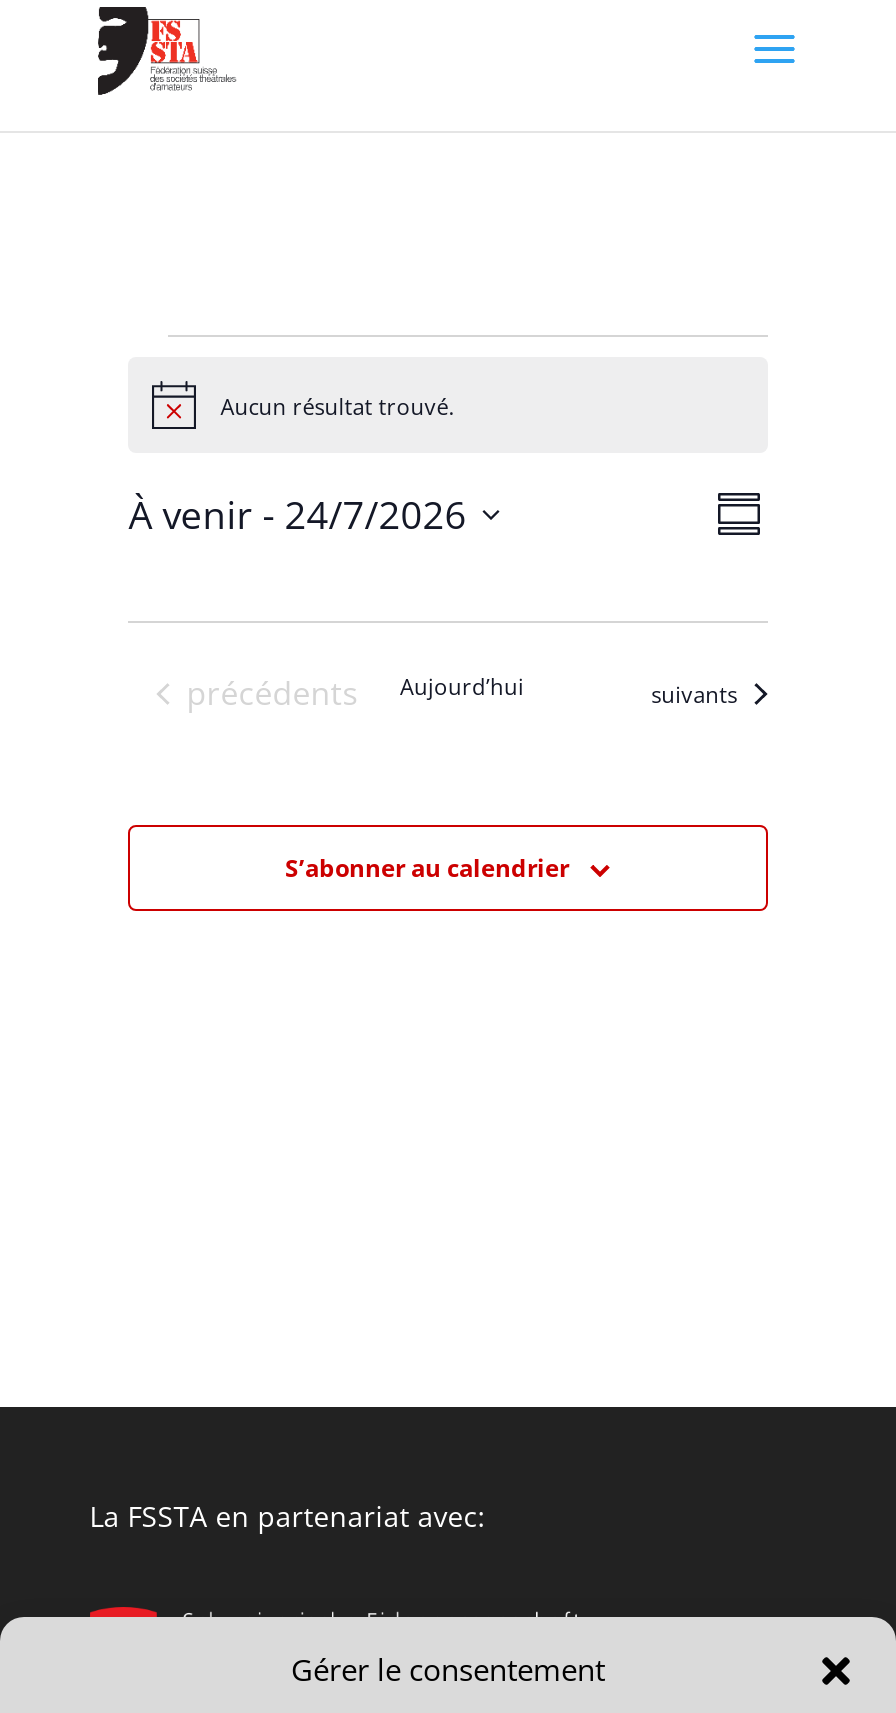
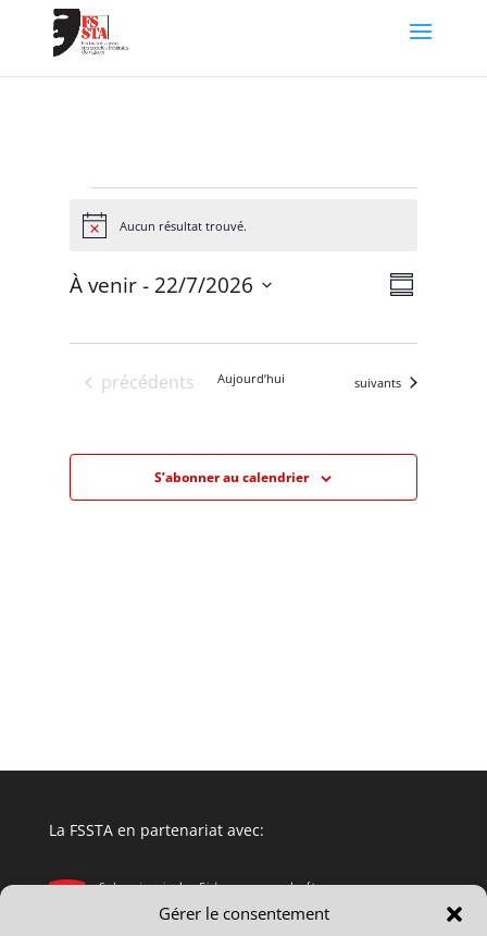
[129,488,467,540] À venir - 24/7/2026 -> [70,271,254,299] À venir - 22/7/2026

